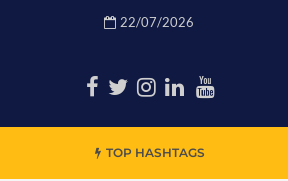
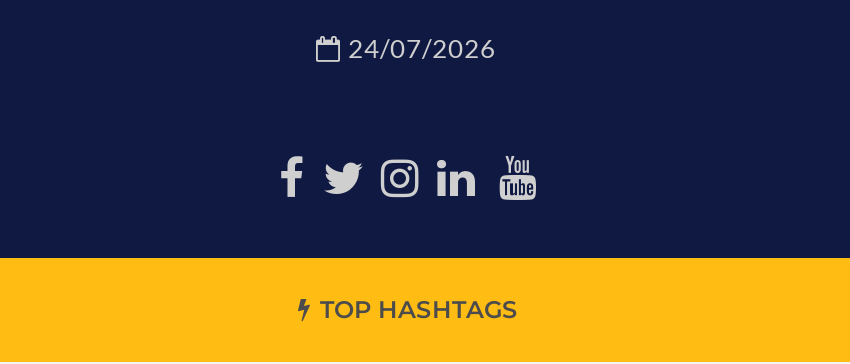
[120,14,194,30] 22/07/2026 -> [348,32,496,64] 24/07/2026

